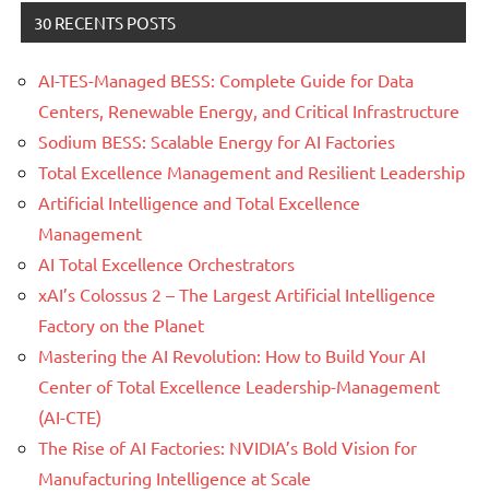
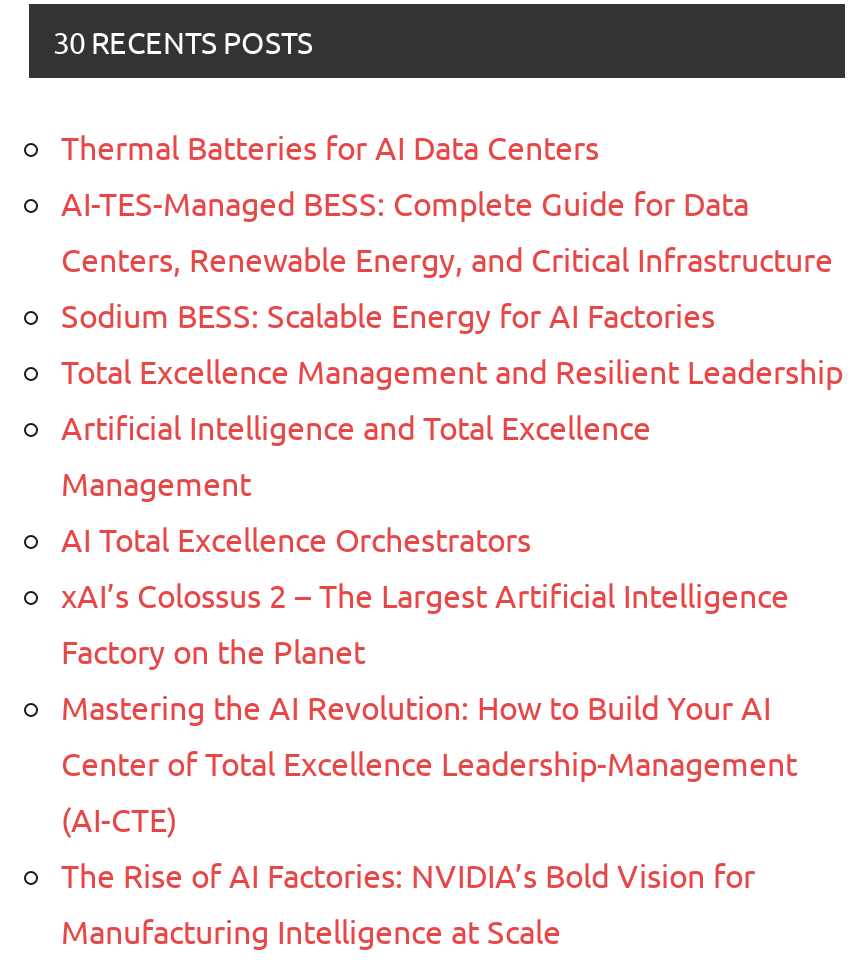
none -> [61,127,599,167] Thermal Batteries for AI Data Centers

